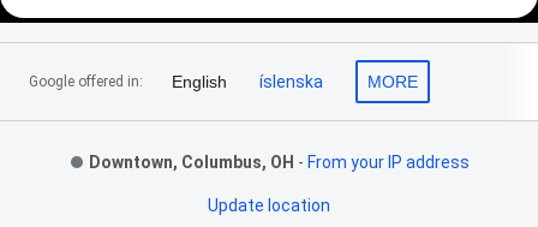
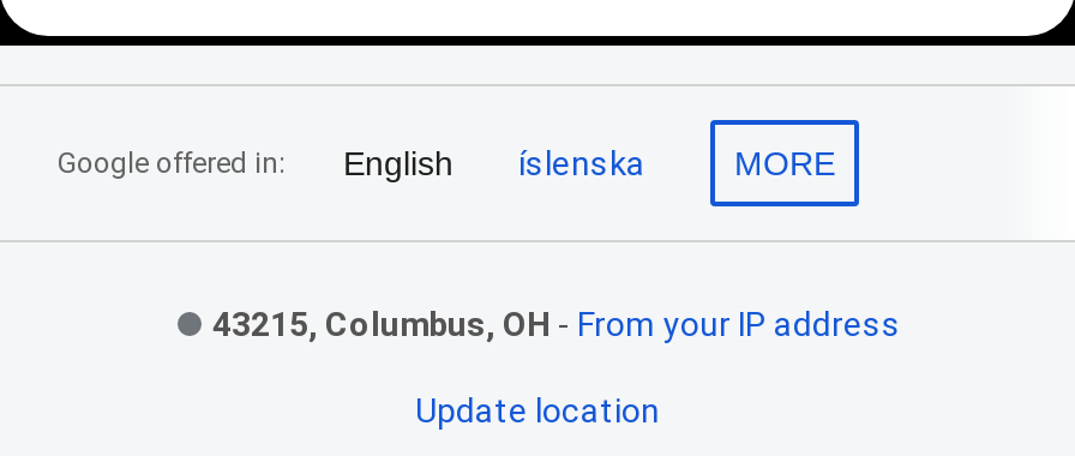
[88,153,469,172] Downtown, Columbus, OH - From your IP address -> [212,305,901,343] 43215, Columbus, OH - From your IP address

